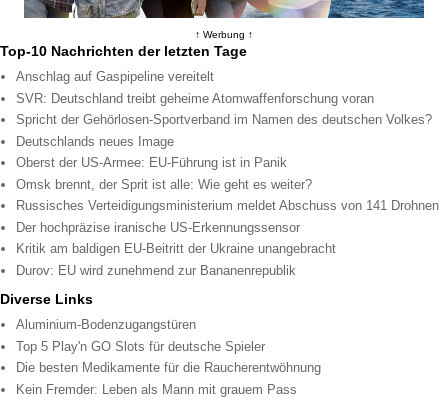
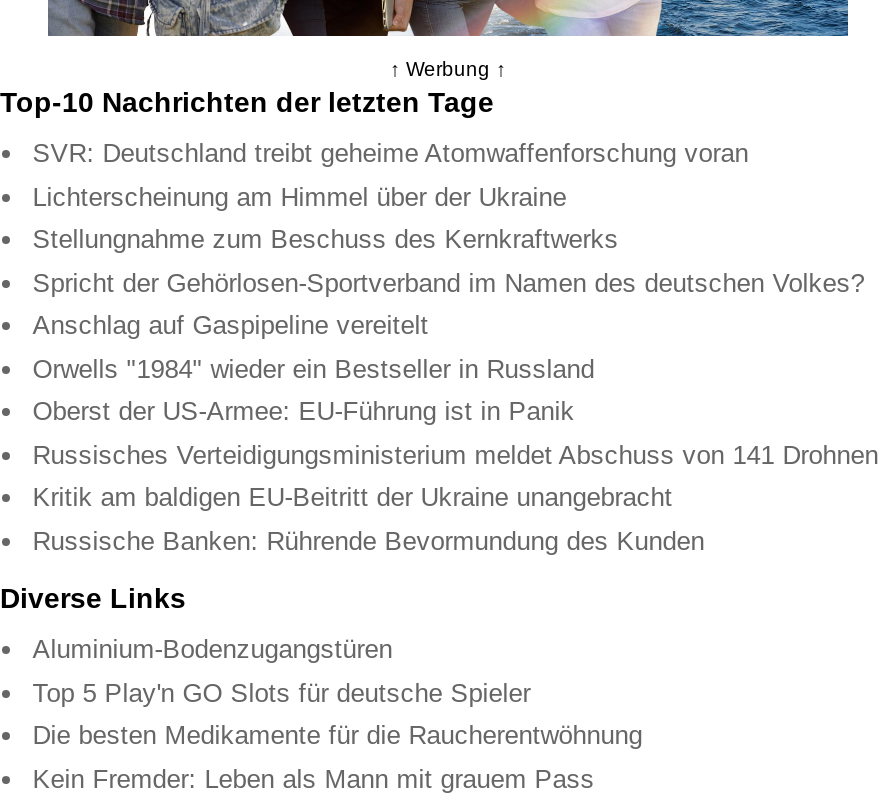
none -> [32,182,618,255] Lichterscheinung am Himmel über der Ukraine | Stellungnahme zum Beschuss des Kernkraftwerks
moved [16,69,214,84] -> [32,311,428,341]: Anschlag auf Gaspipeline vereitelt
moved [16,91,432,127] -> [32,139,864,298]: SVR: Deutschland treibt geheime Atomwaffenforschung voran | Spricht der Gehörlosen-Sportverband im Namen des deutschen Volkes?
[16,134,174,149] Deutschlands neues Image -> [32,354,594,384] Orwells "1984" wieder ein Bestseller in Russland
moved [16,155,287,170] -> [32,397,574,427]: Oberst der US-Armee: EU-Führung ist in Panik
[16,177,312,192] Omsk brennt, der Sprit ist alle: Wie geht es weiter? -> none
moved [16,198,439,213] -> [32,440,878,470]: Russisches Verteidigungsministerium meldet Abschuss von 141 Drohnen
[16,220,300,235] Der hochpräzise iranische US-Erkennungssensor -> none
[16,263,296,278] Durov: EU wird zunehmend zur Bananenrepublik -> [32,526,704,556] Russische Banken: Rührende Bevormundung des Kunden

